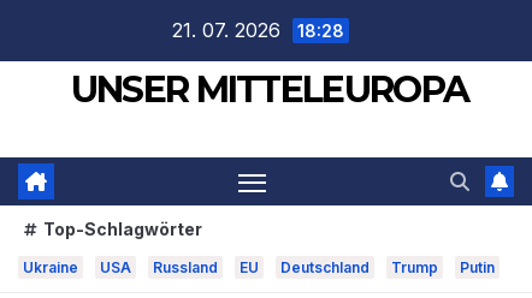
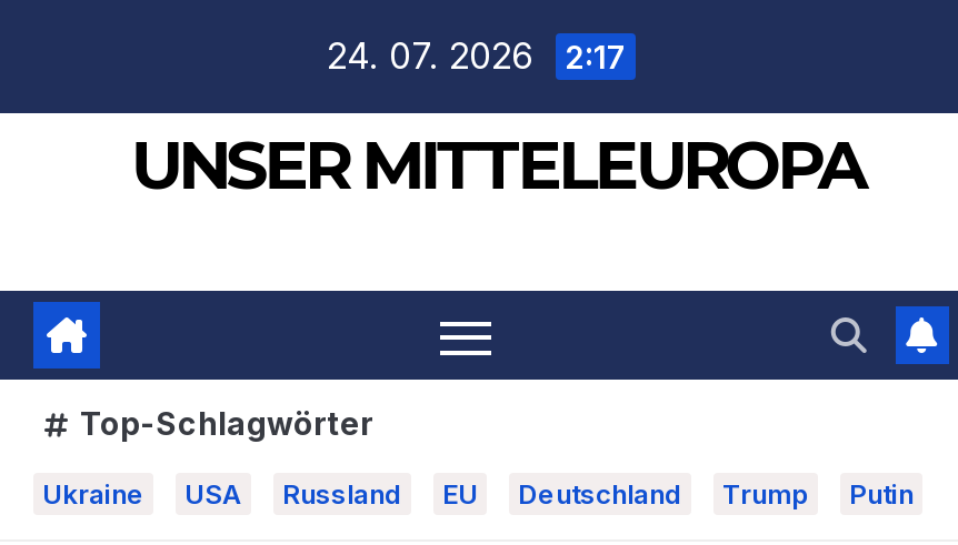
[172,18,344,42] 21. 07. 2026 18:28 -> [327,33,627,78] 24. 07. 2026 2:17

